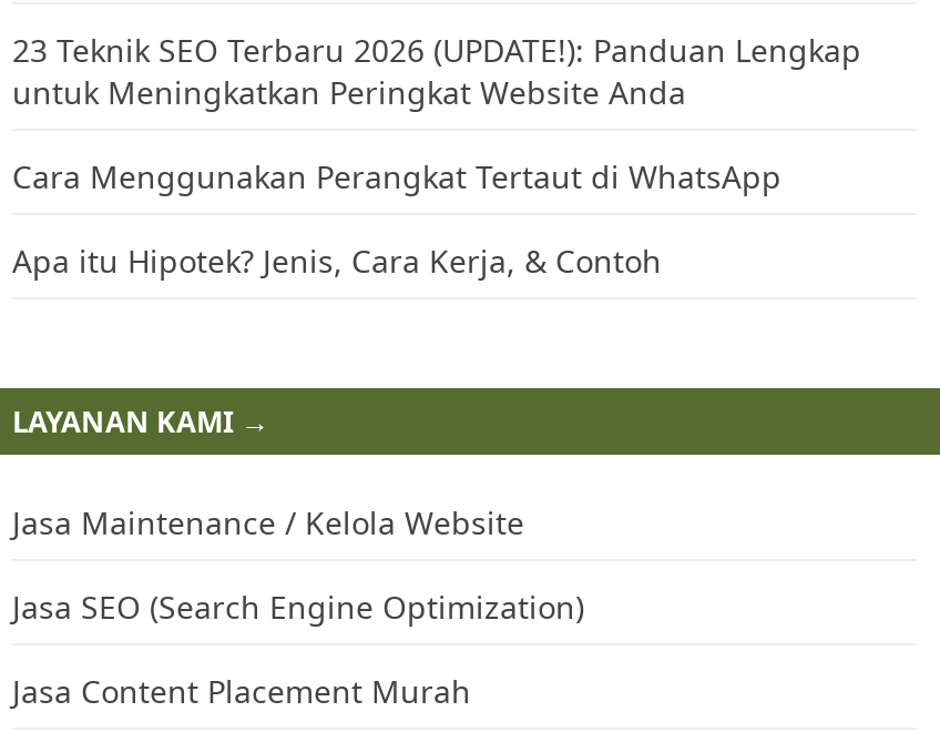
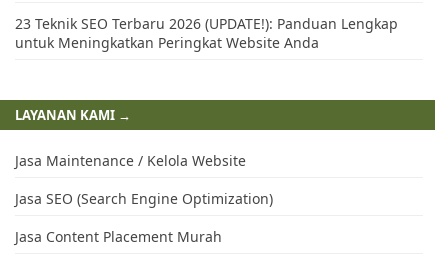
[12,156,781,282] Cara Menggunakan Perangkat Tertaut di WhatsApp | Apa itu Hipotek? Jenis, Cara Kerja, & Contoh -> none

